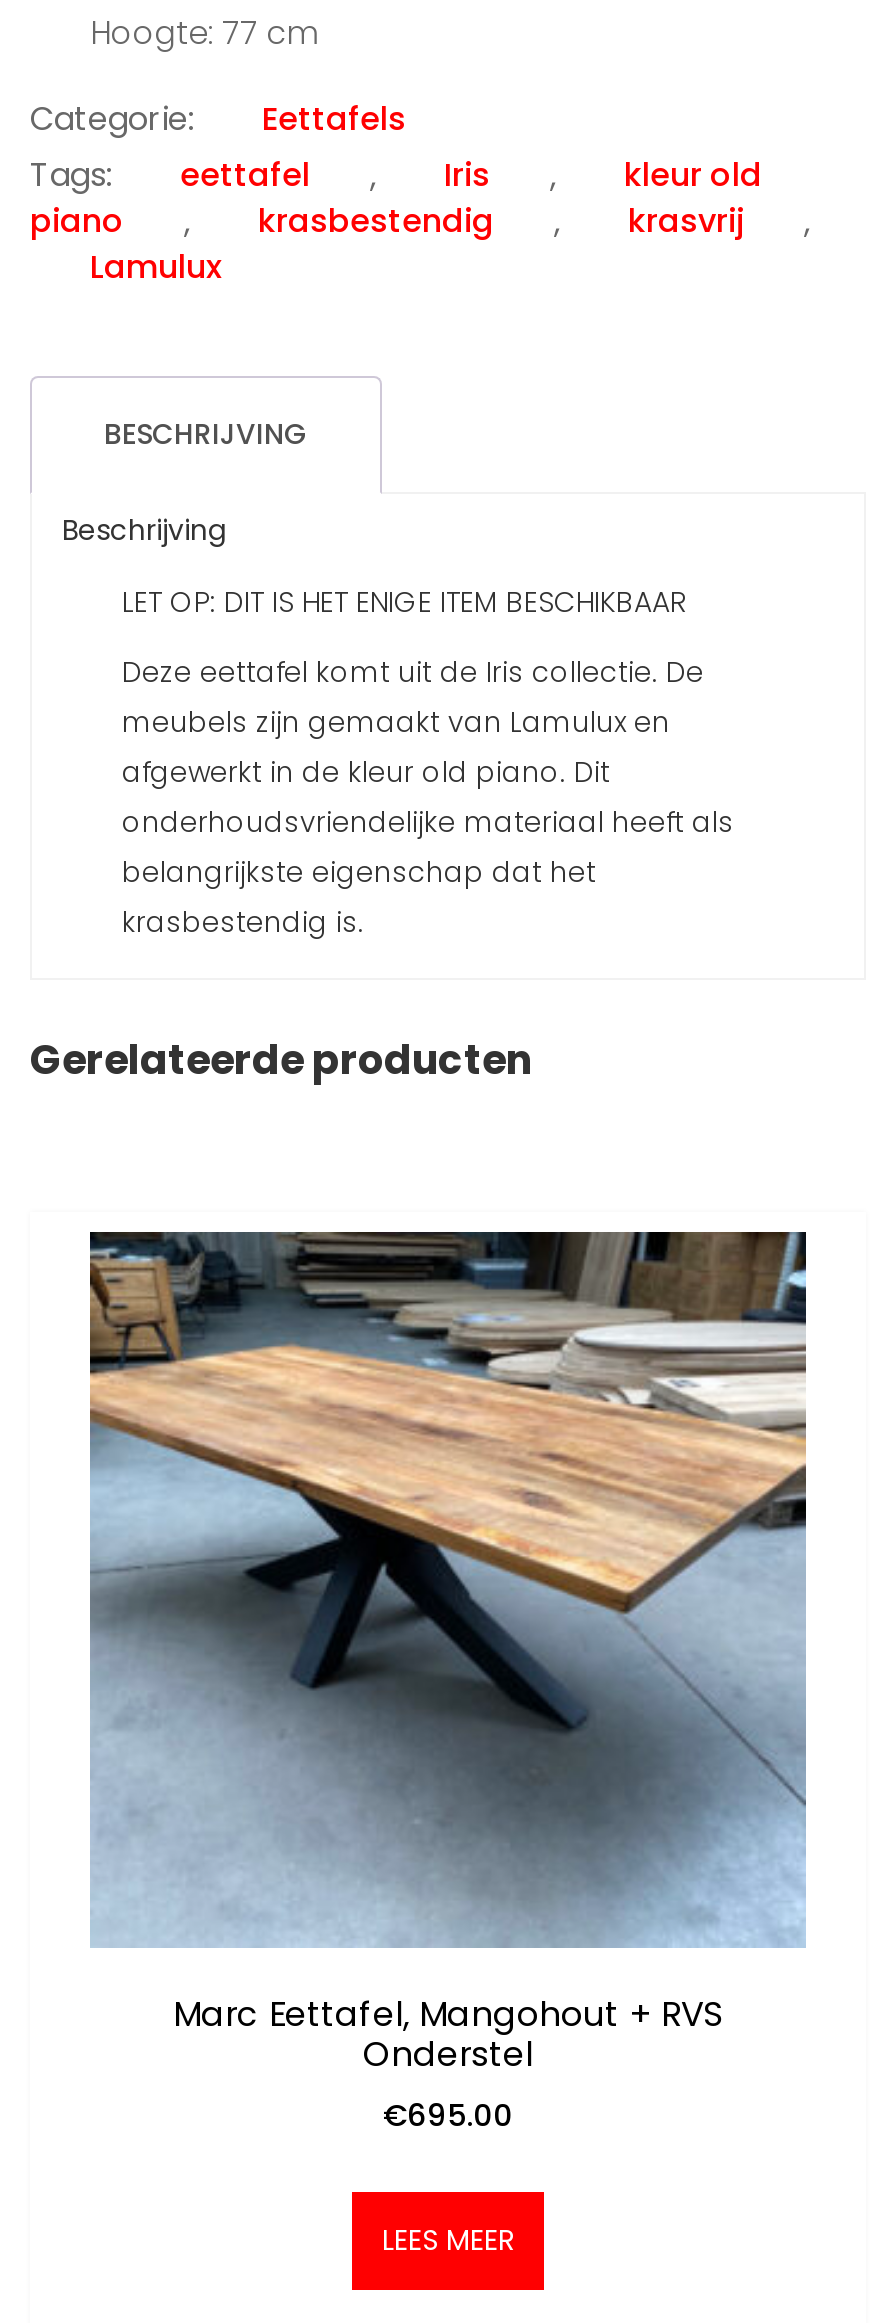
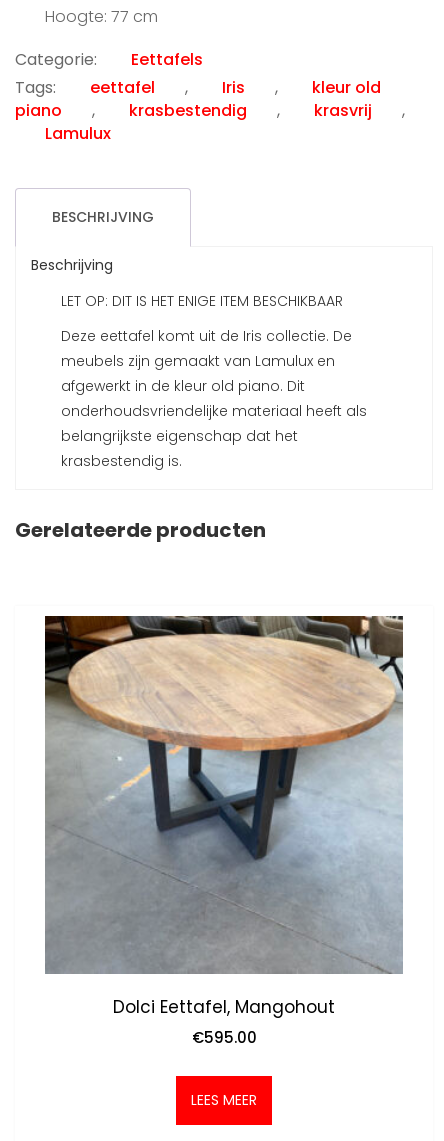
[88,1230,808,2135] [image] | Marc Eettafel, Mangohout + RVS | Onderstel | €695.00 -> [44,615,404,1048] [image] | Dolci Eettafel, Mangohout | €595.00

